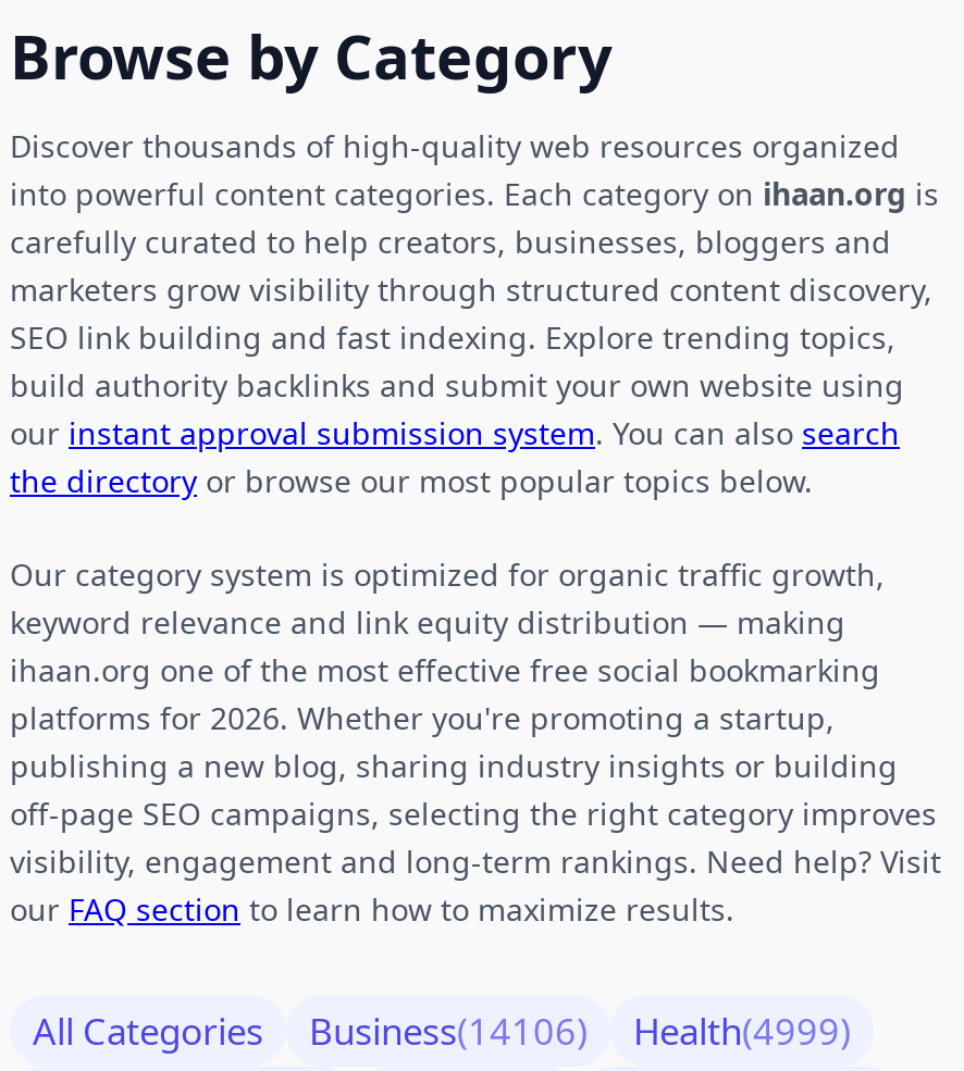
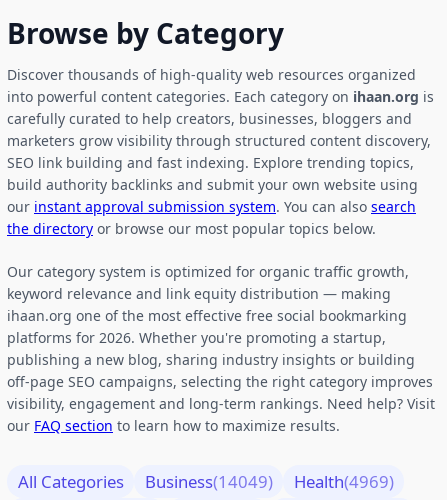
[309,1005,588,1055] Business(14106) -> [144,469,272,492] Business(14049)
[633,1005,851,1055] Health(4999) -> [293,469,393,492] Health(4969)

